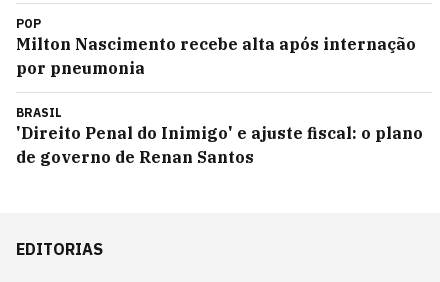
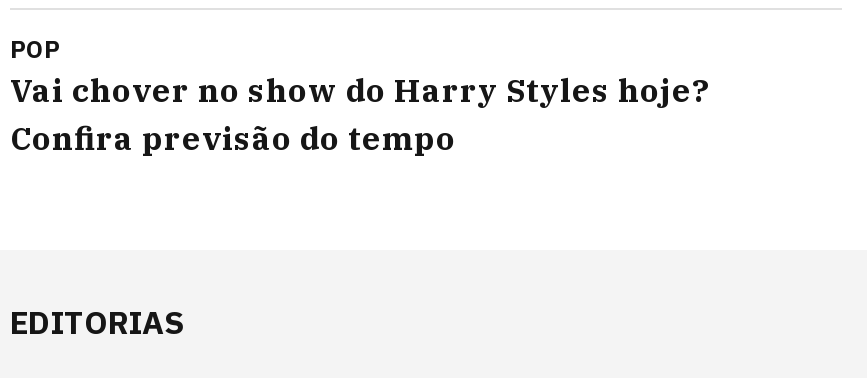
[16,34,423,167] Milton Nascimento recebe alta após internação | por pneumonia | BRASIL | 'Direito Penal do Inimigo' e ajuste fiscal: o plano | de governo de Renan Santos -> [10,70,710,158] Vai chover no show do Harry Styles hoje? | Confira previsão do tempo

